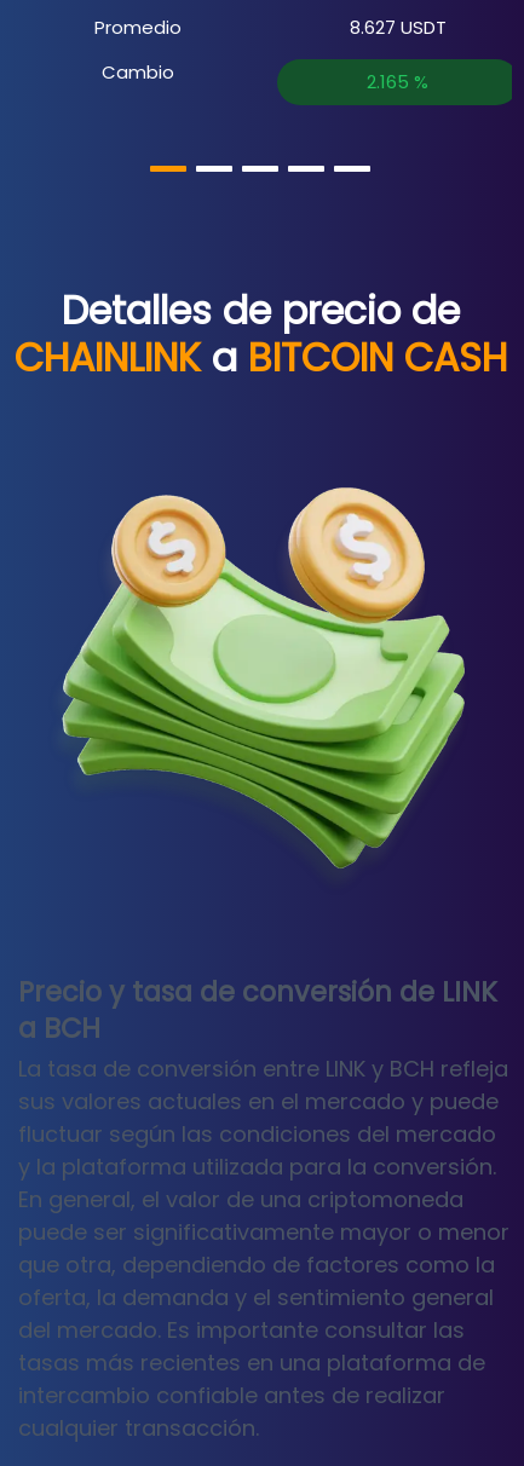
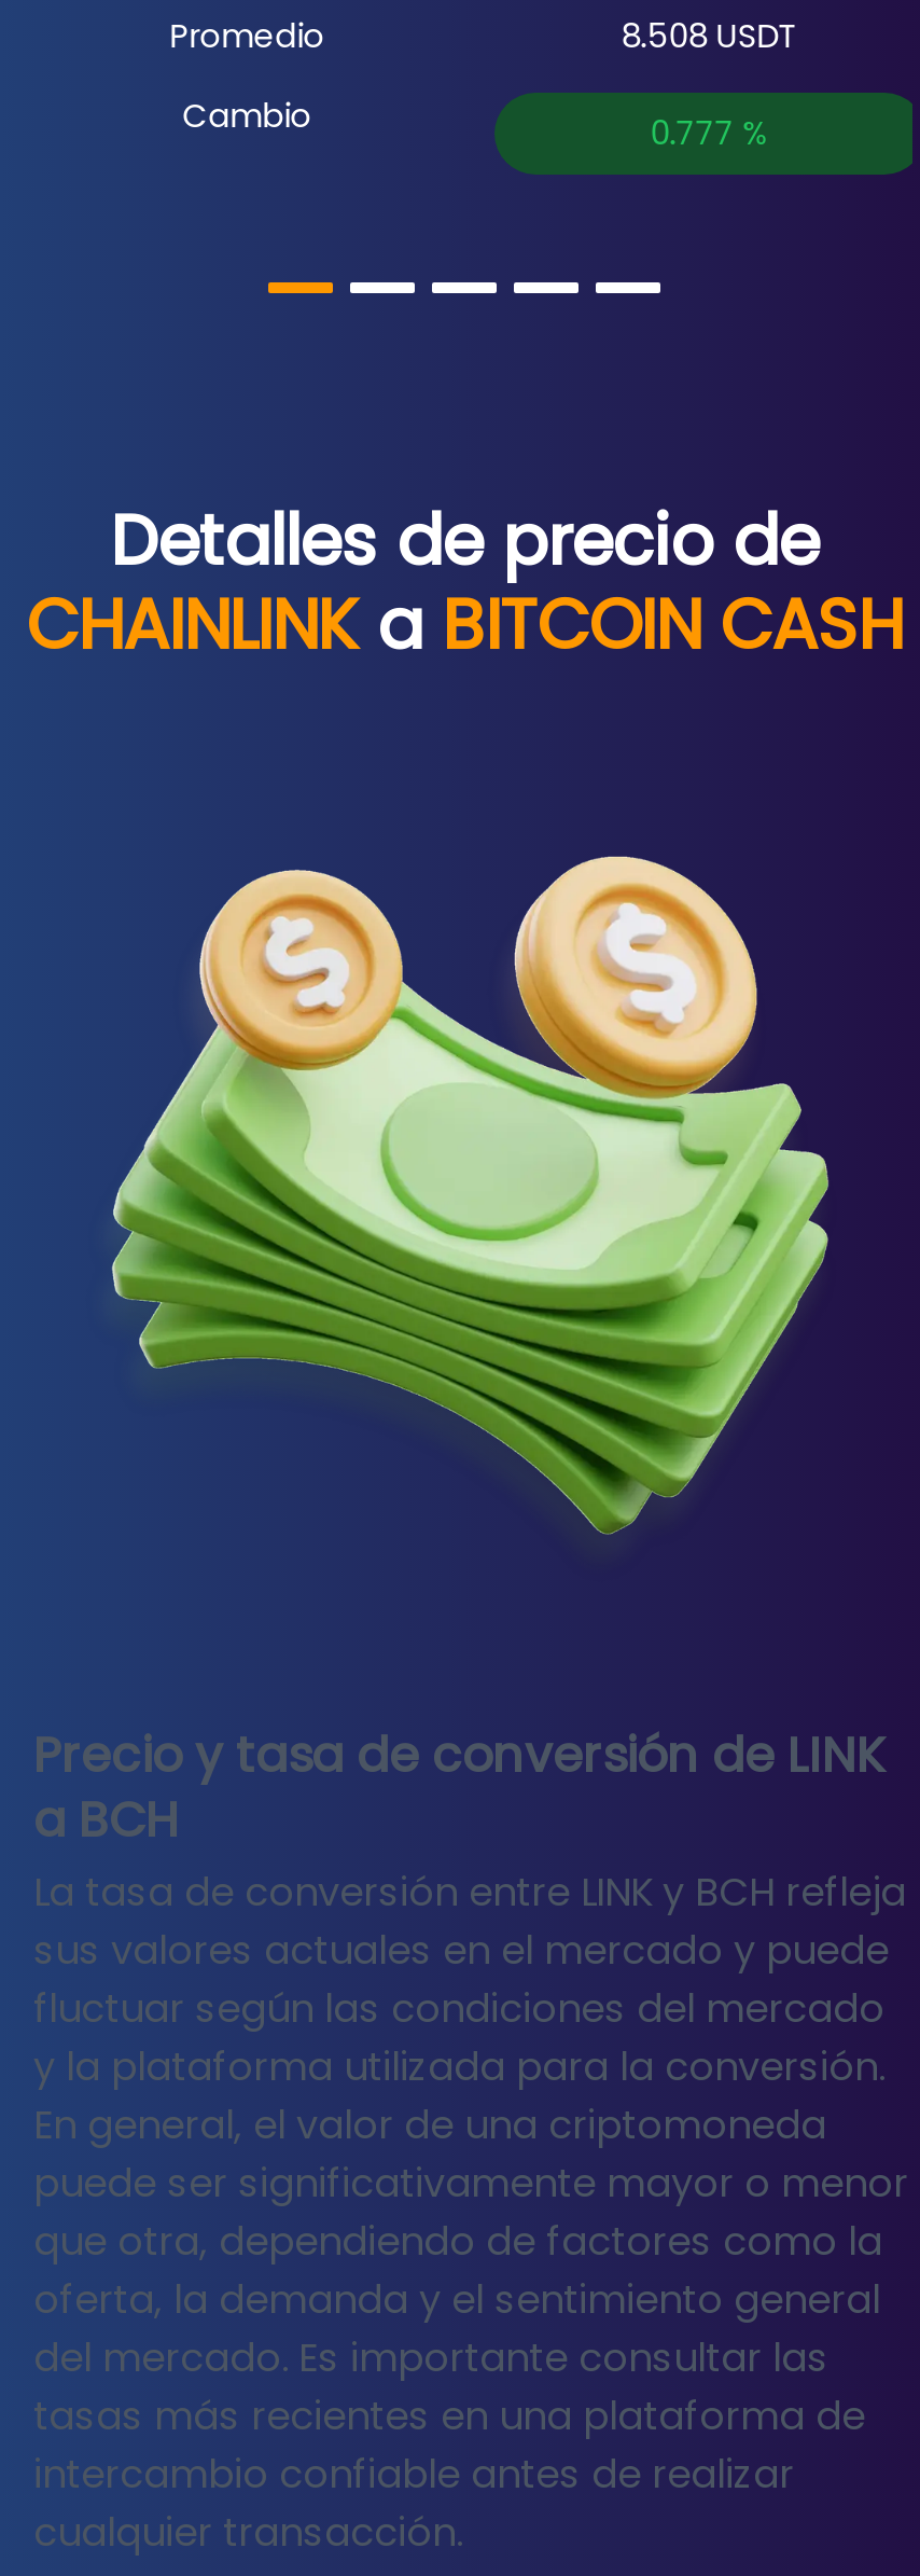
[349,15,446,40] 8.627 USDT -> [621,13,798,58] 8.508 USDT
[367,69,429,94] 2.165% -> [650,110,769,155] 0.777%

